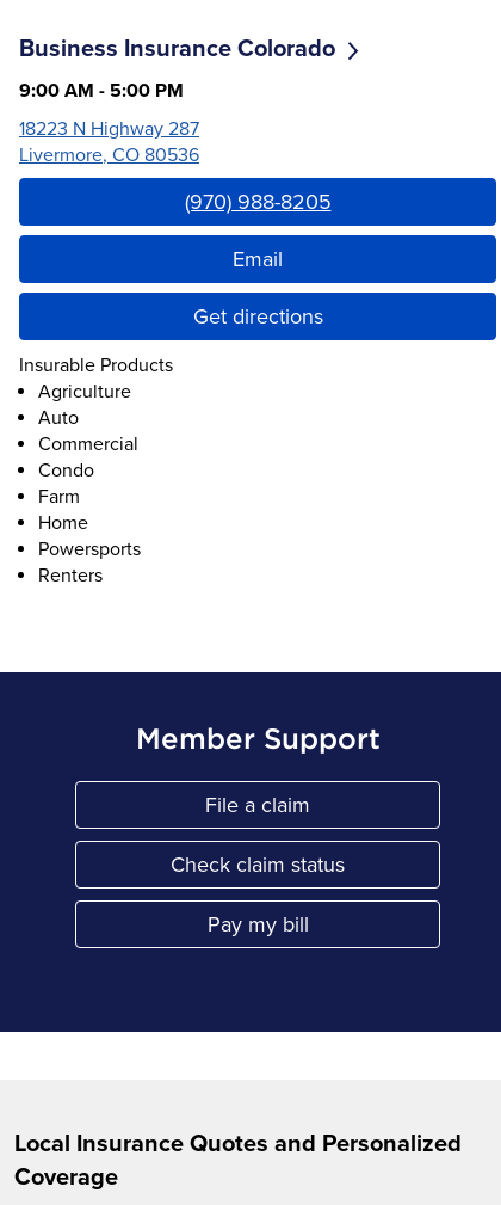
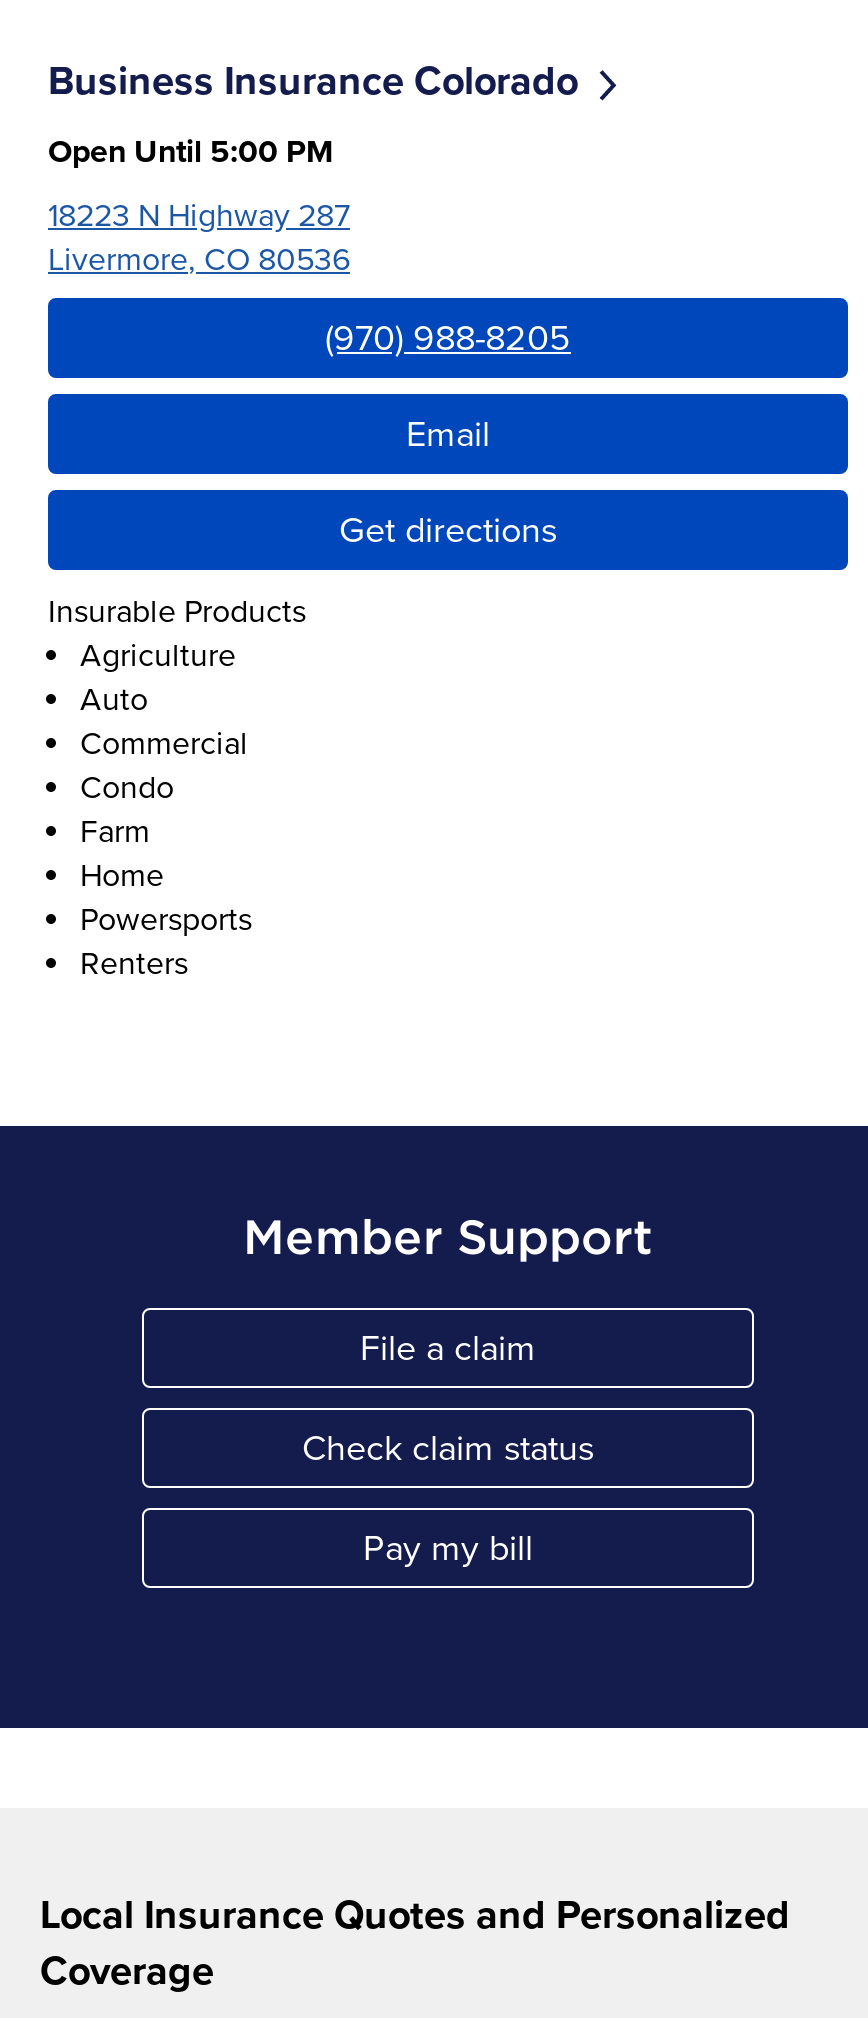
[19,79,184,103] 9:00 AM - 5:00 PM -> [48,132,334,172] Open Until 5:00 PM

